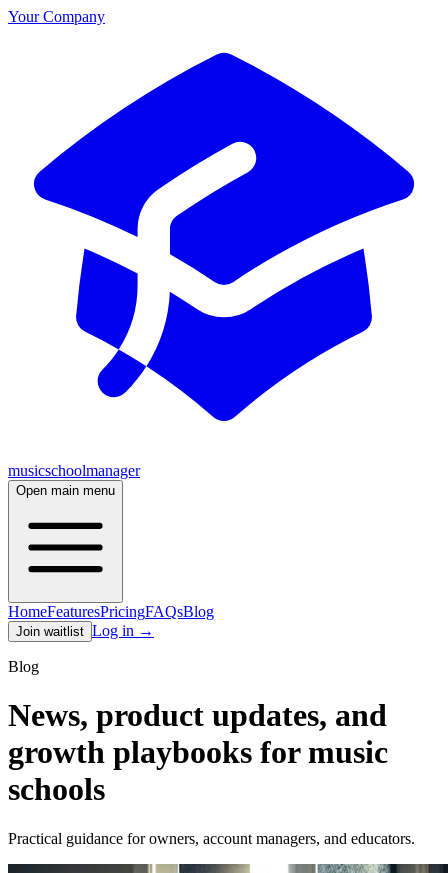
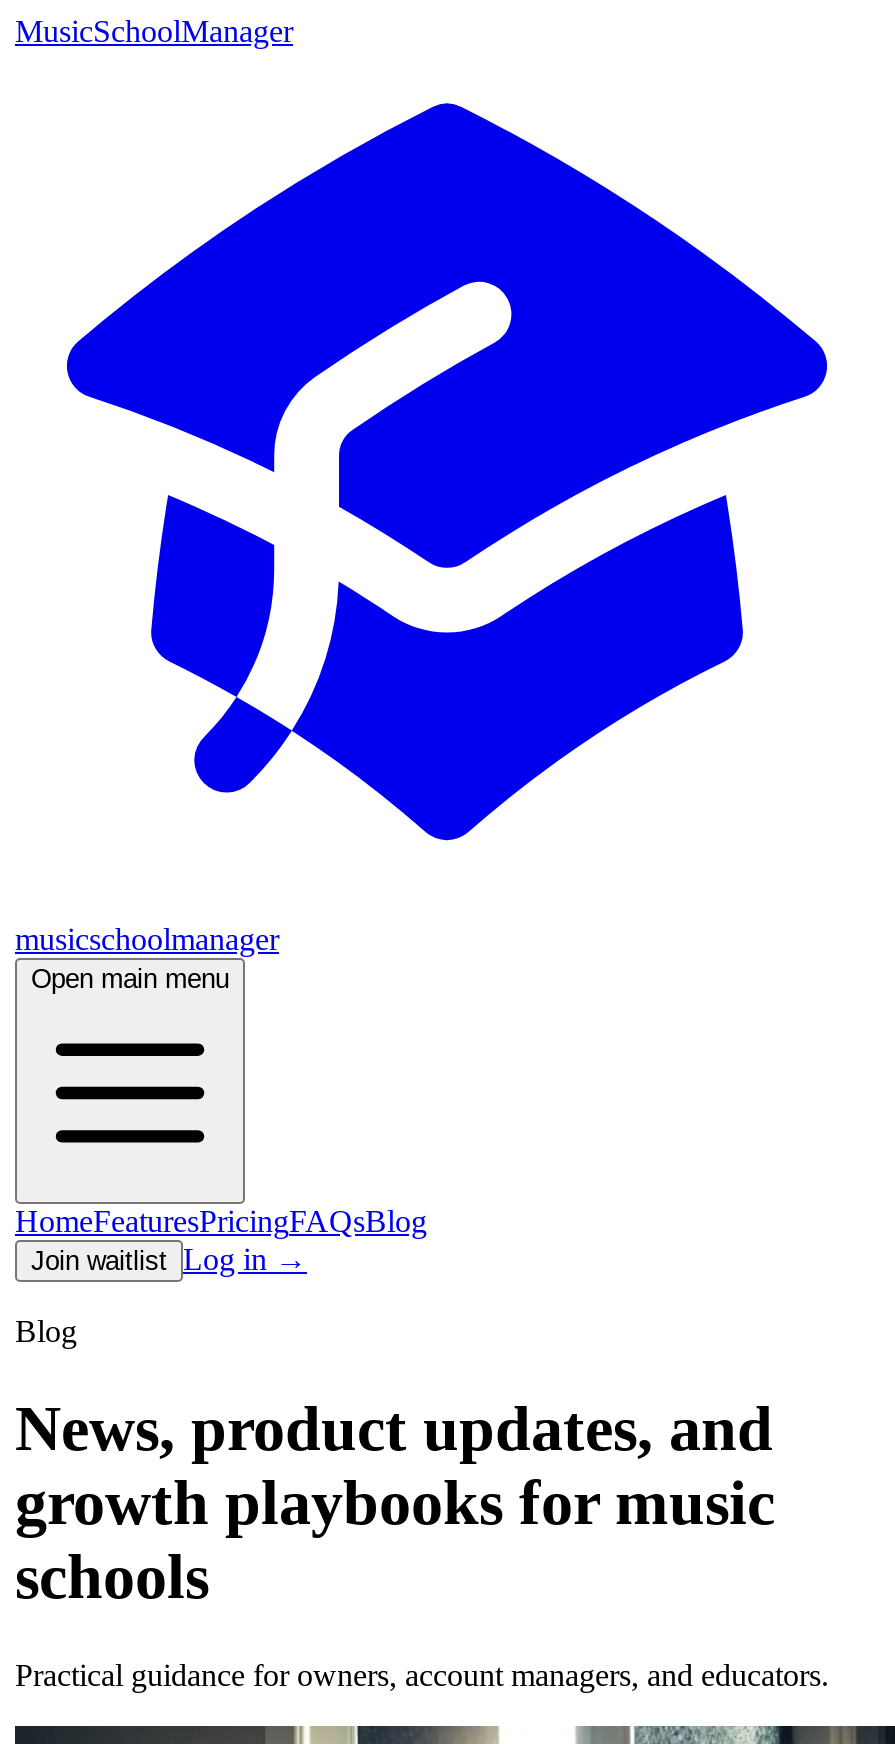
[8,8,105,25] Your Company -> [15,14,293,48] MusicSchoolManager

